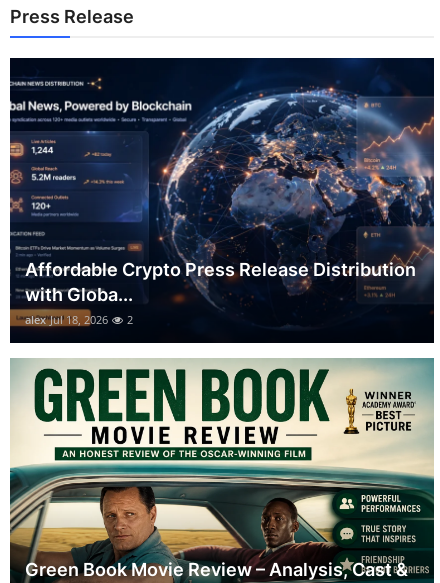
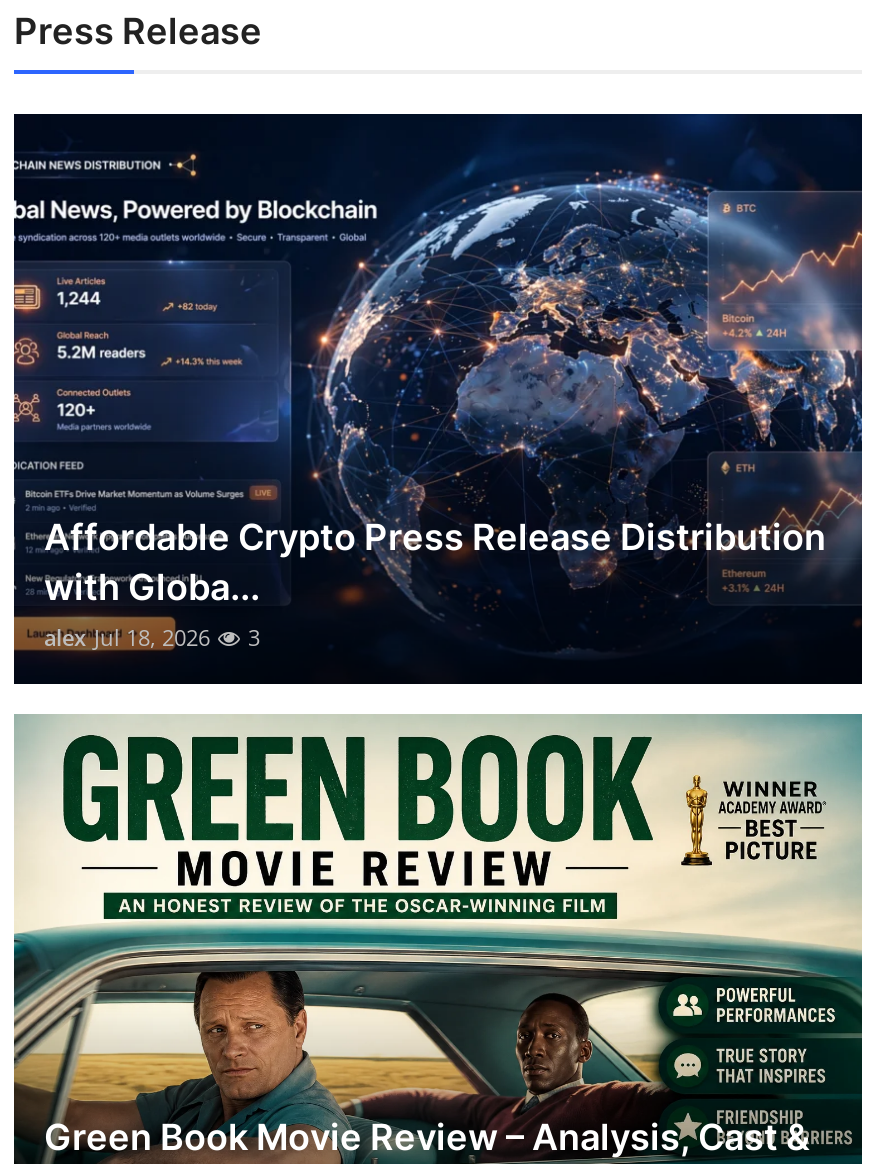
[124,312,133,327] 2 -> [242,622,260,652] 3

